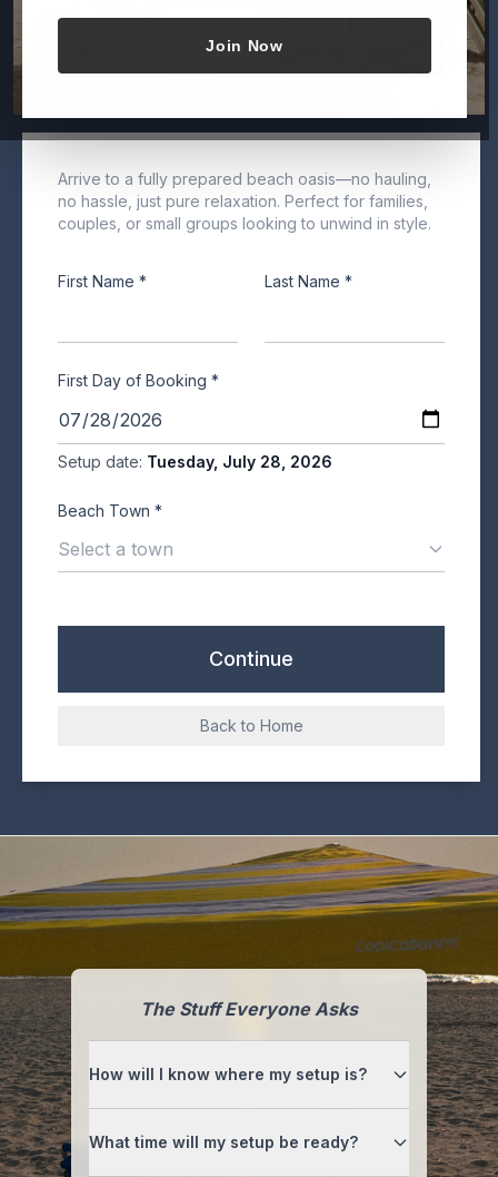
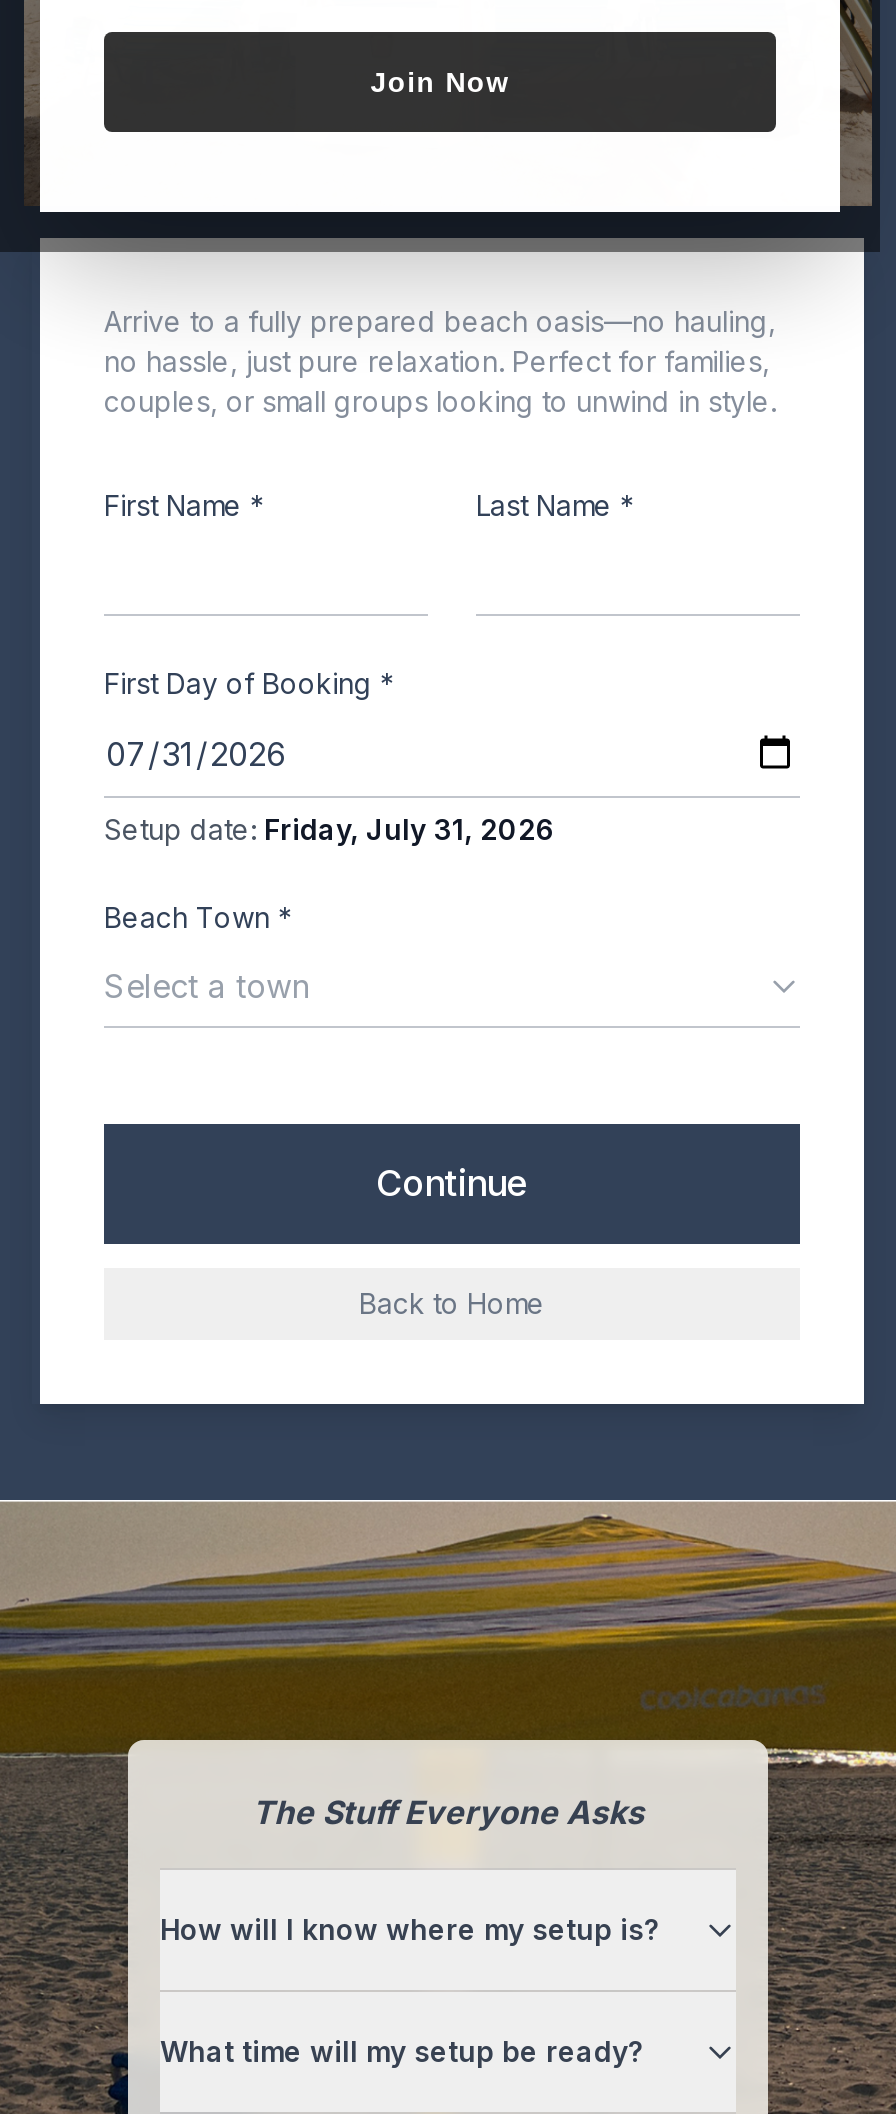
[58,452,332,471] Setup date: Tuesday, July 28, 2026 -> [104,811,556,845] Setup date: Friday, July 31, 2026

